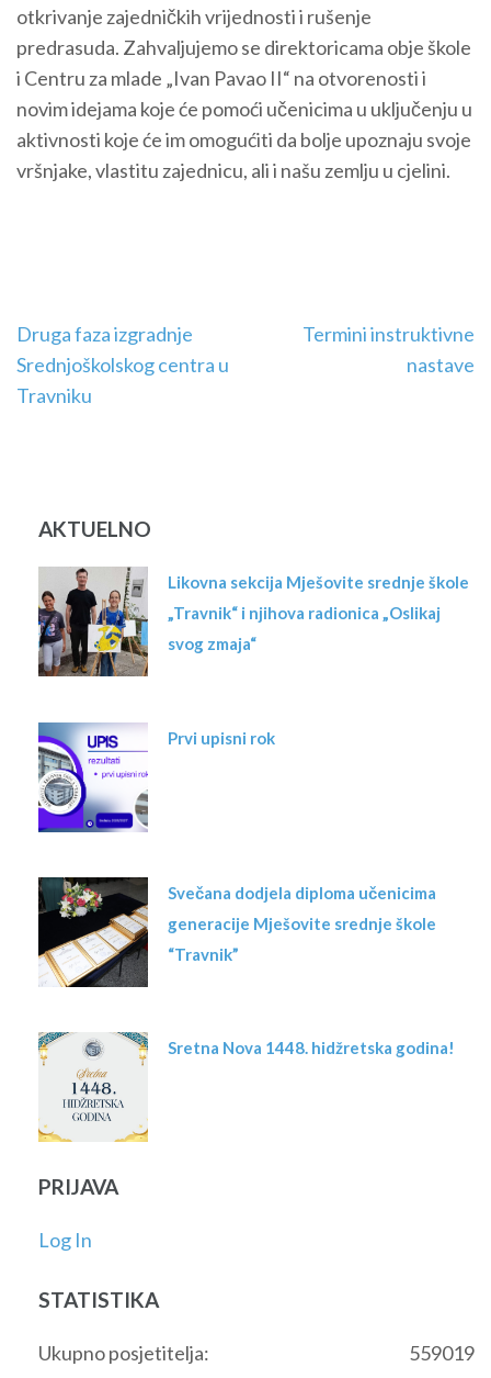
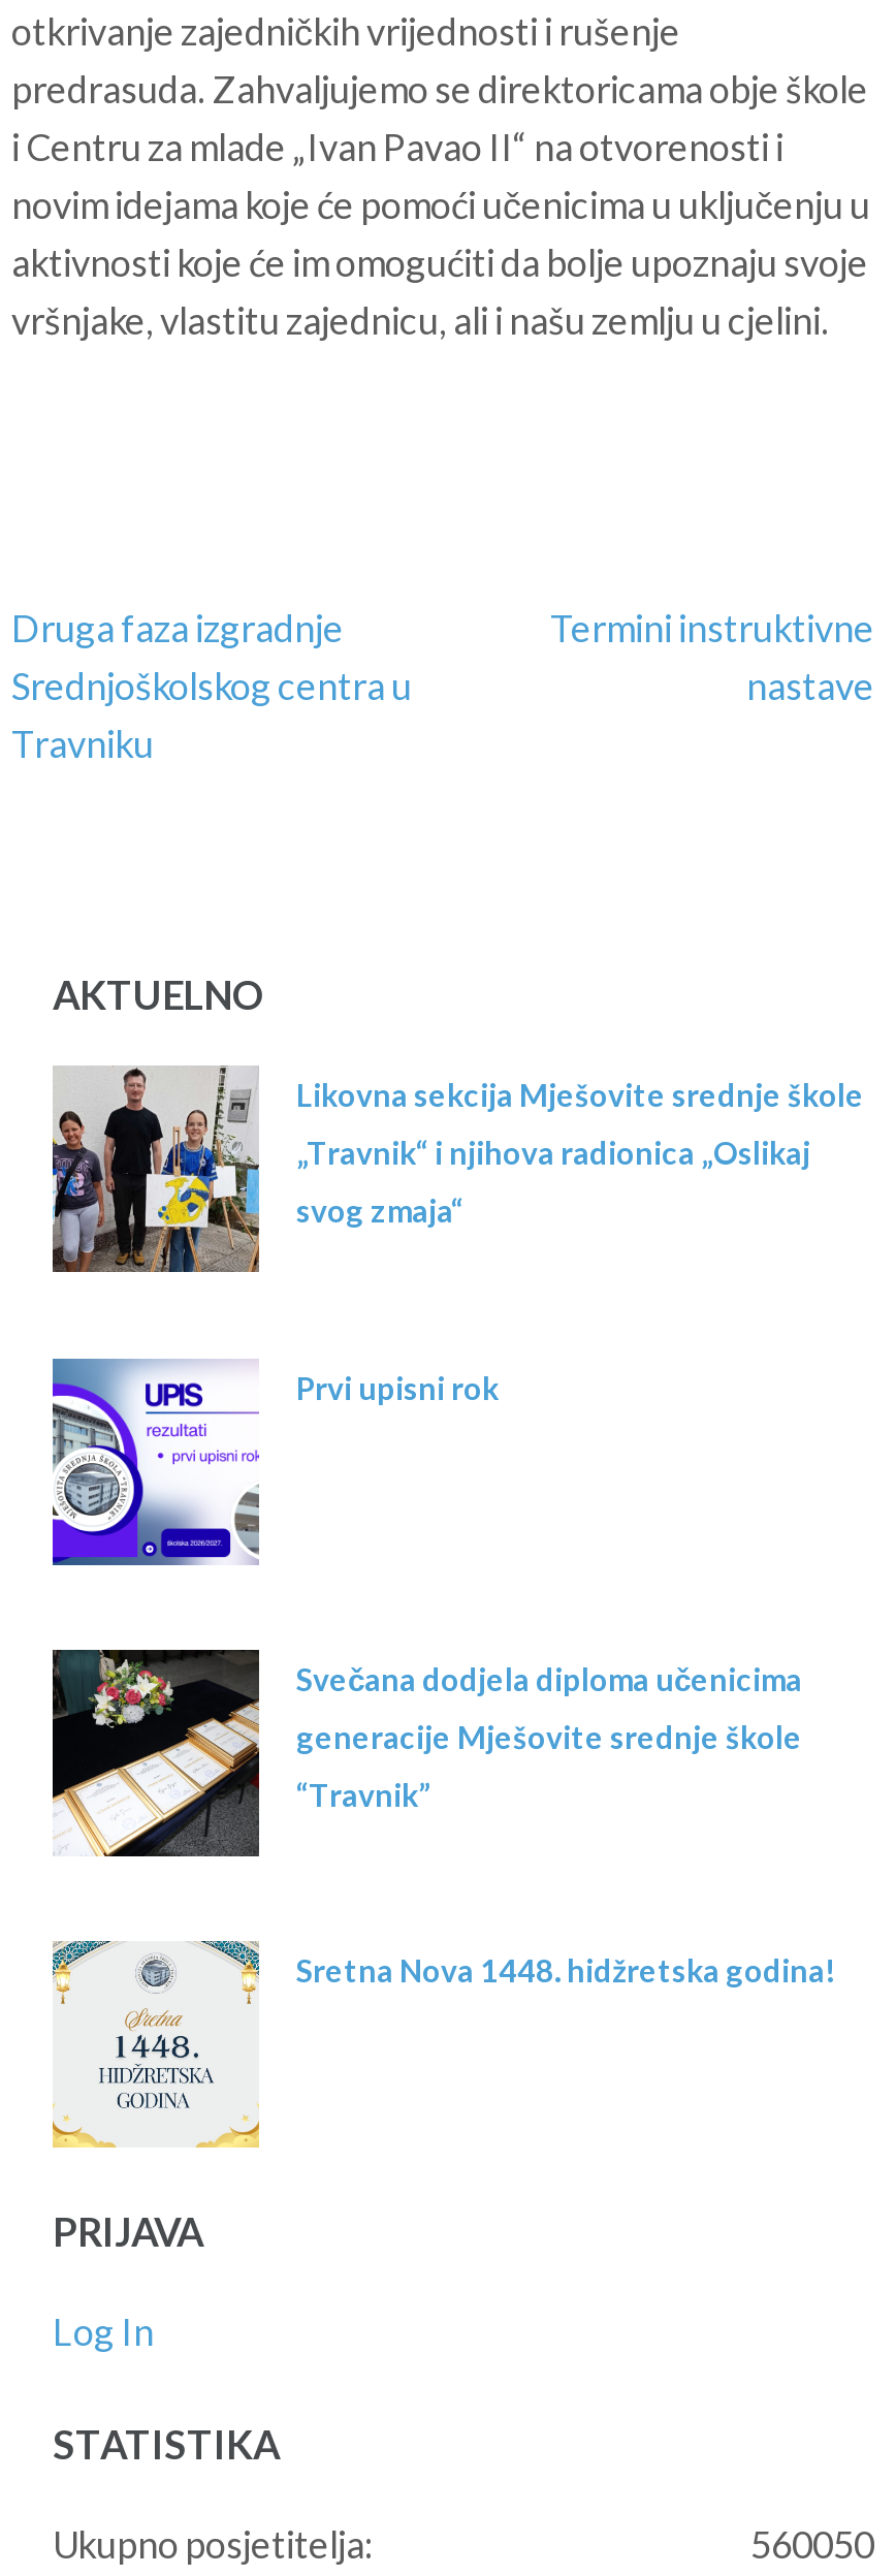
[409,1341,475,1365] 559019 -> [750,2522,874,2568] 560050

